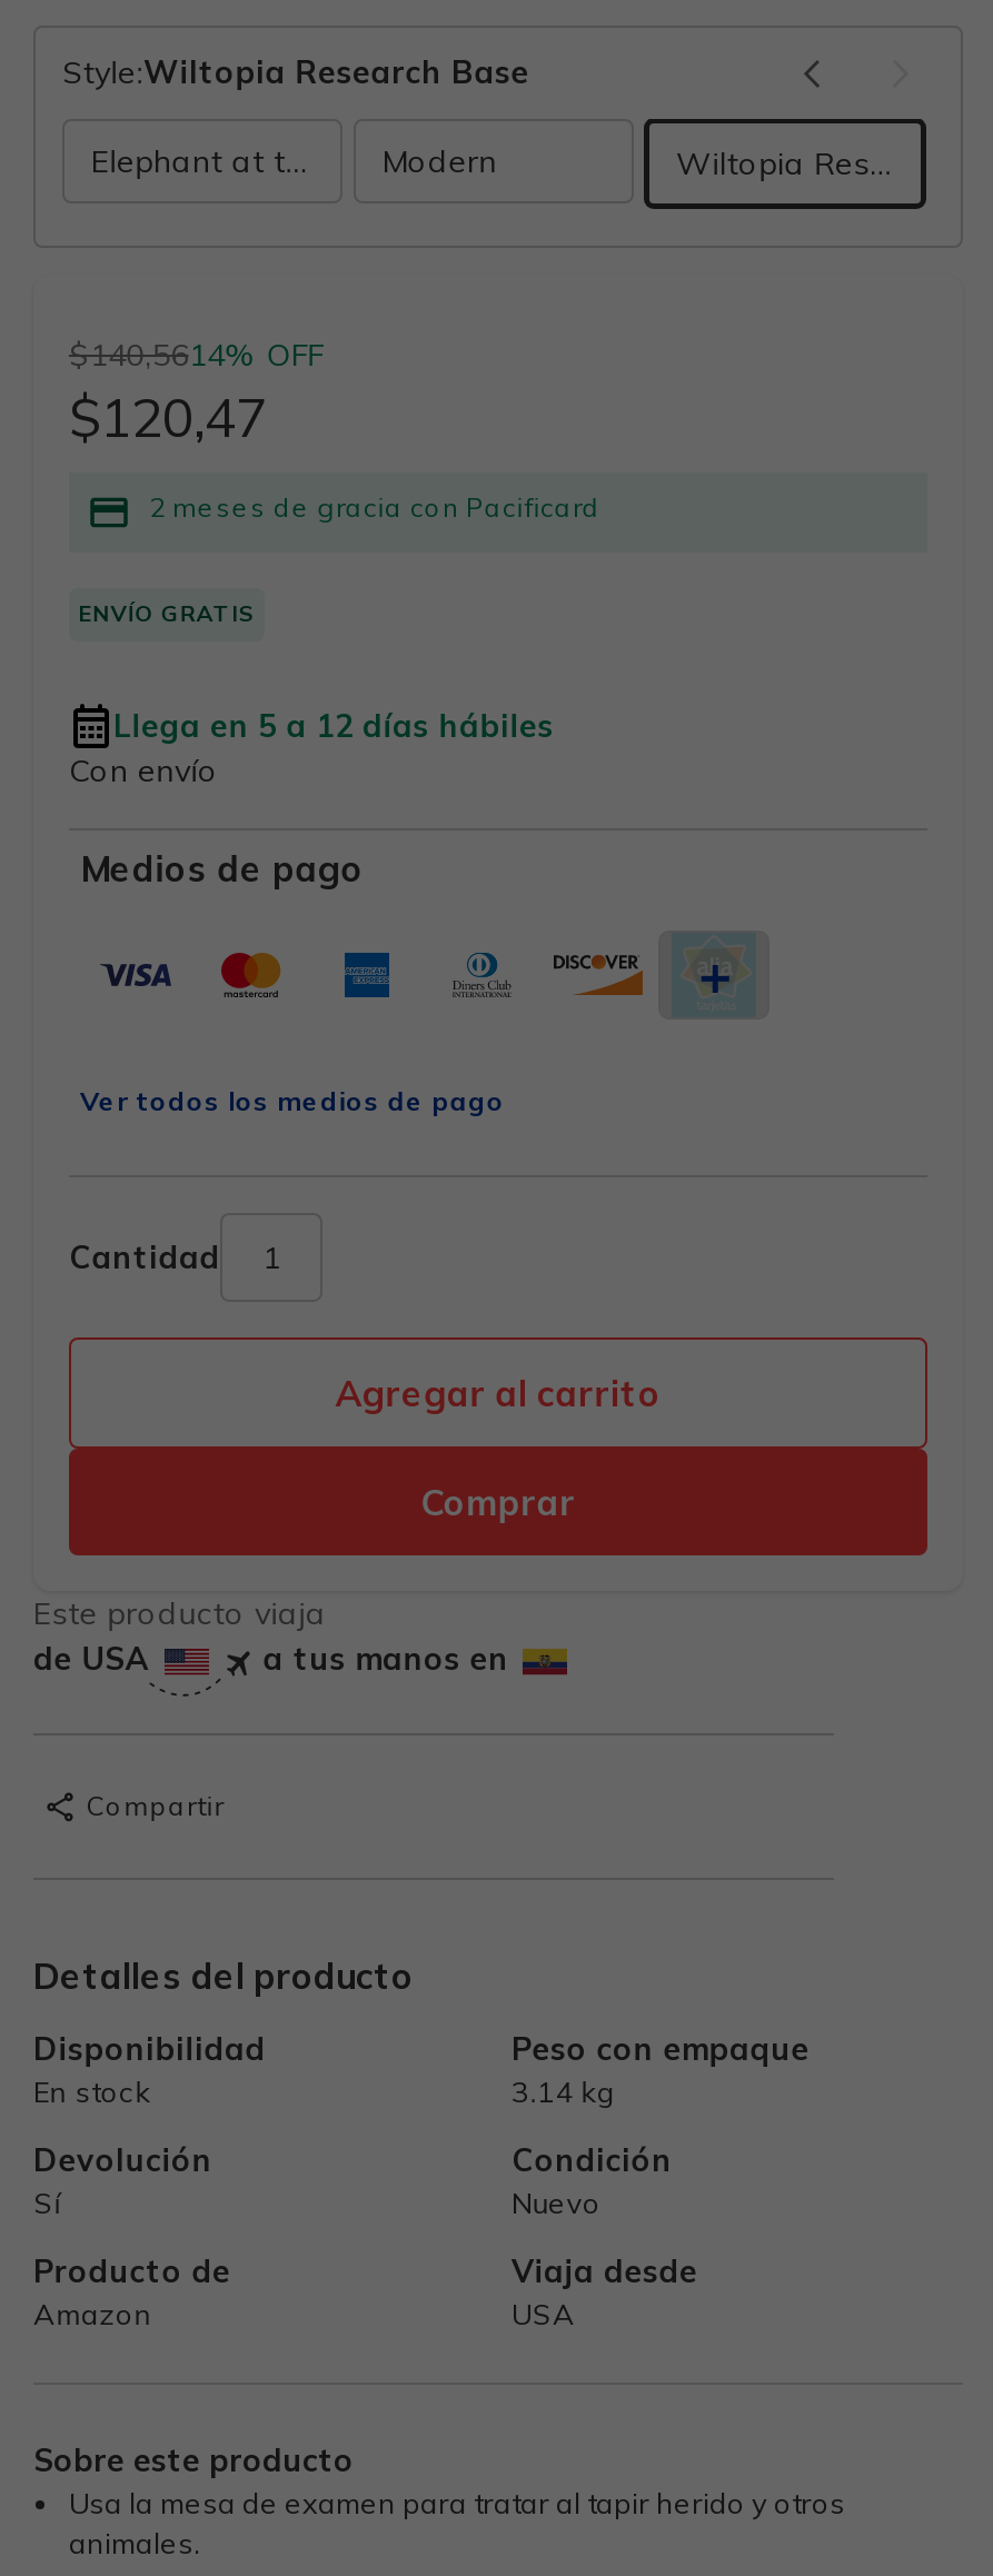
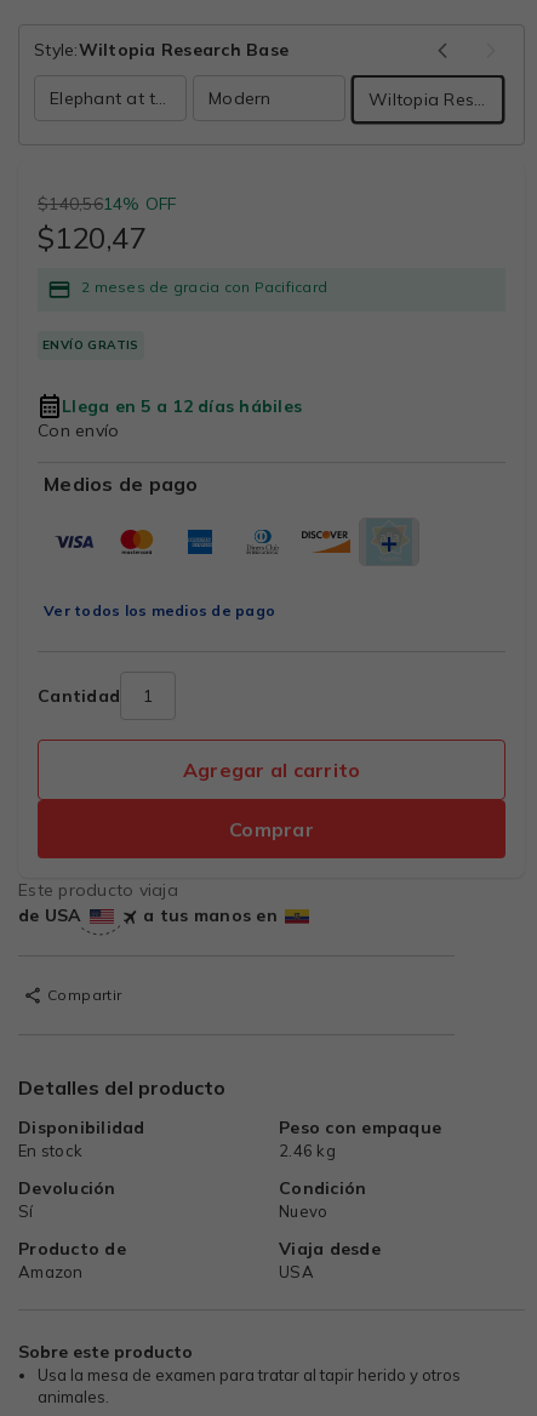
[512,2073,616,2109] 3.14 kg -> [279,1141,336,1160] 2.46 kg

